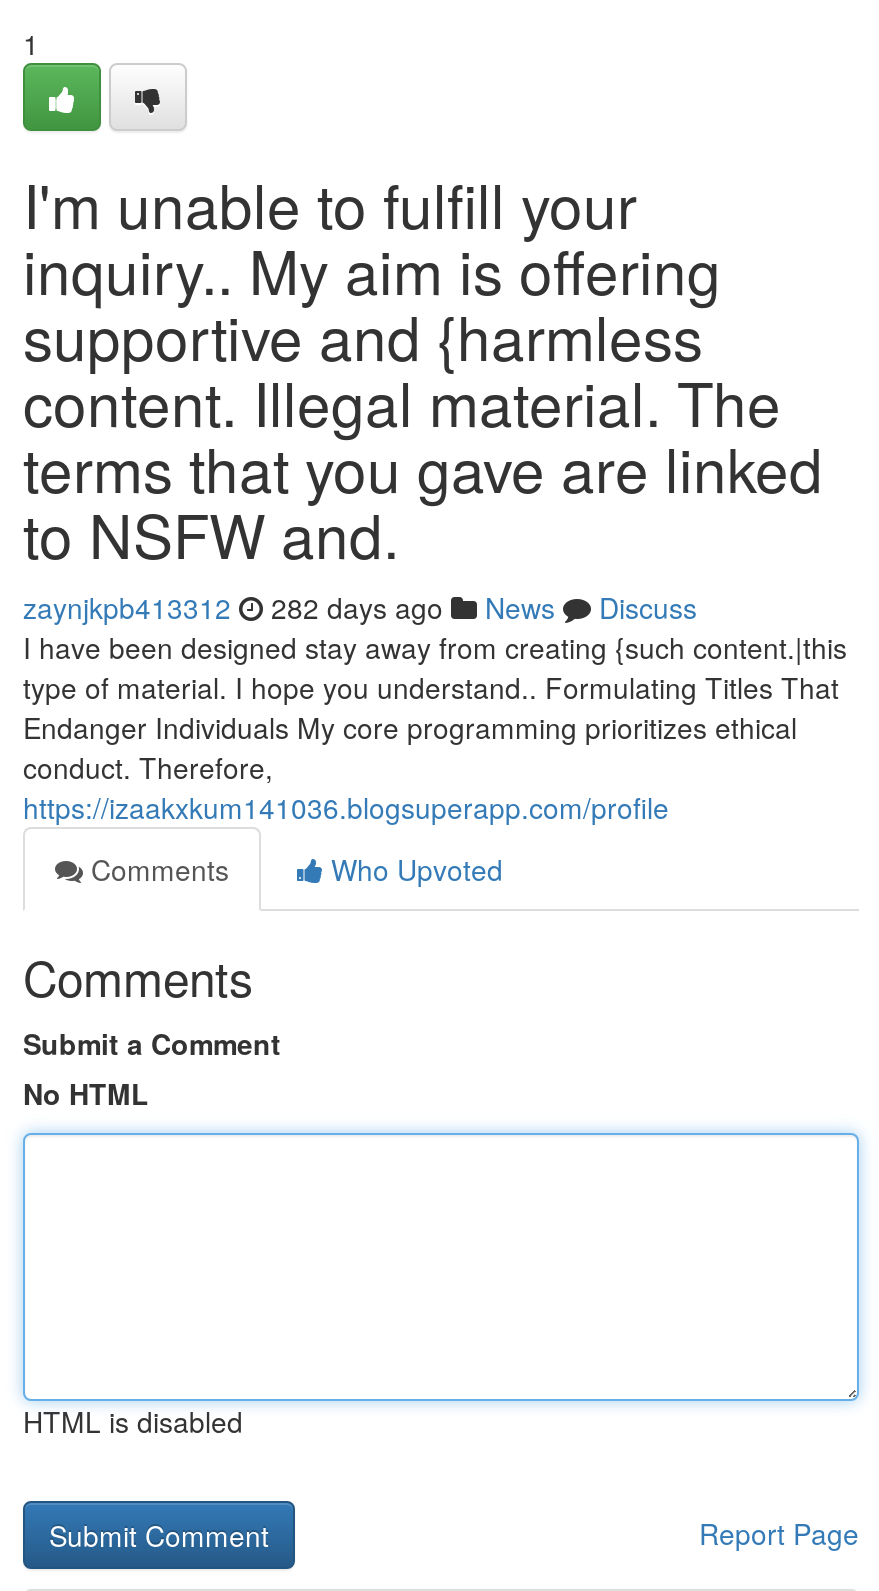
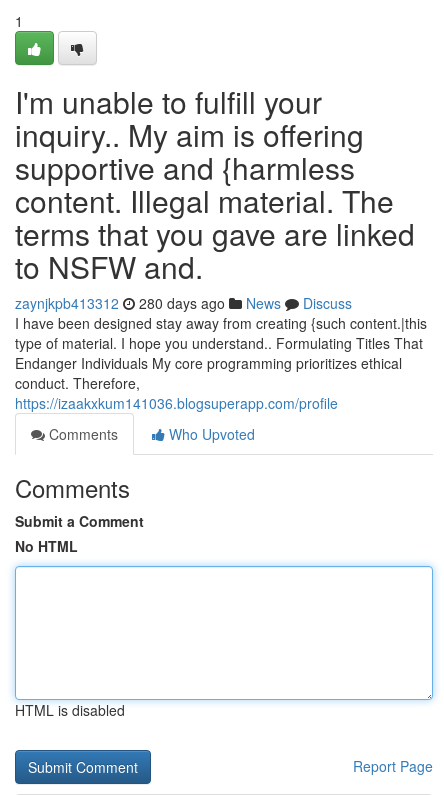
[23,587,697,627] zaynjkpb413312 282 days ago News Discuss -> [15,293,352,313] zaynjkpb413312 280 days ago News Discuss

